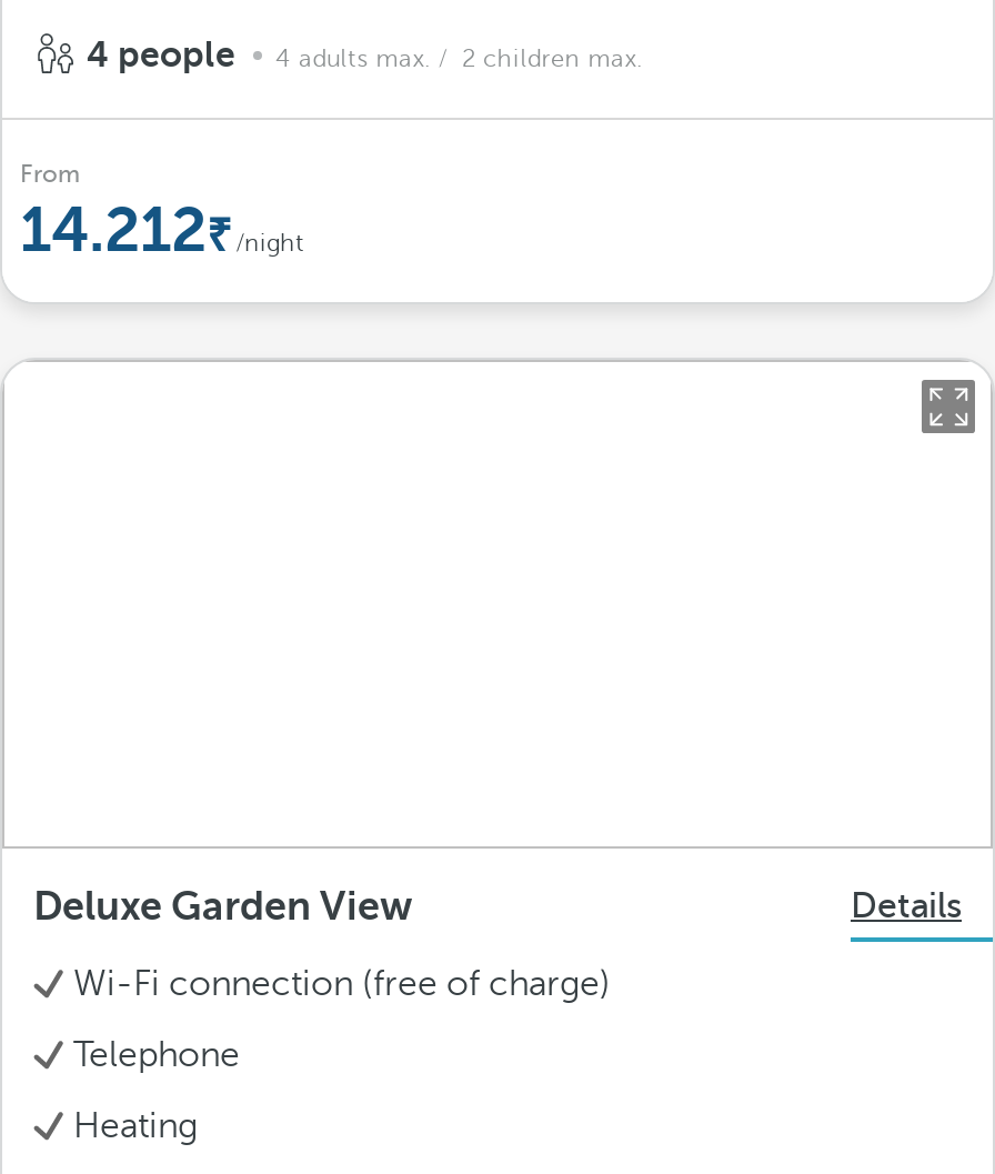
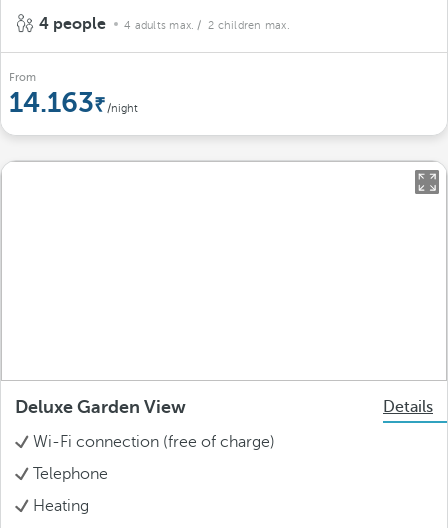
[20,195,304,264] 14.212 /night -> [9,87,138,118] 14.163 /night

